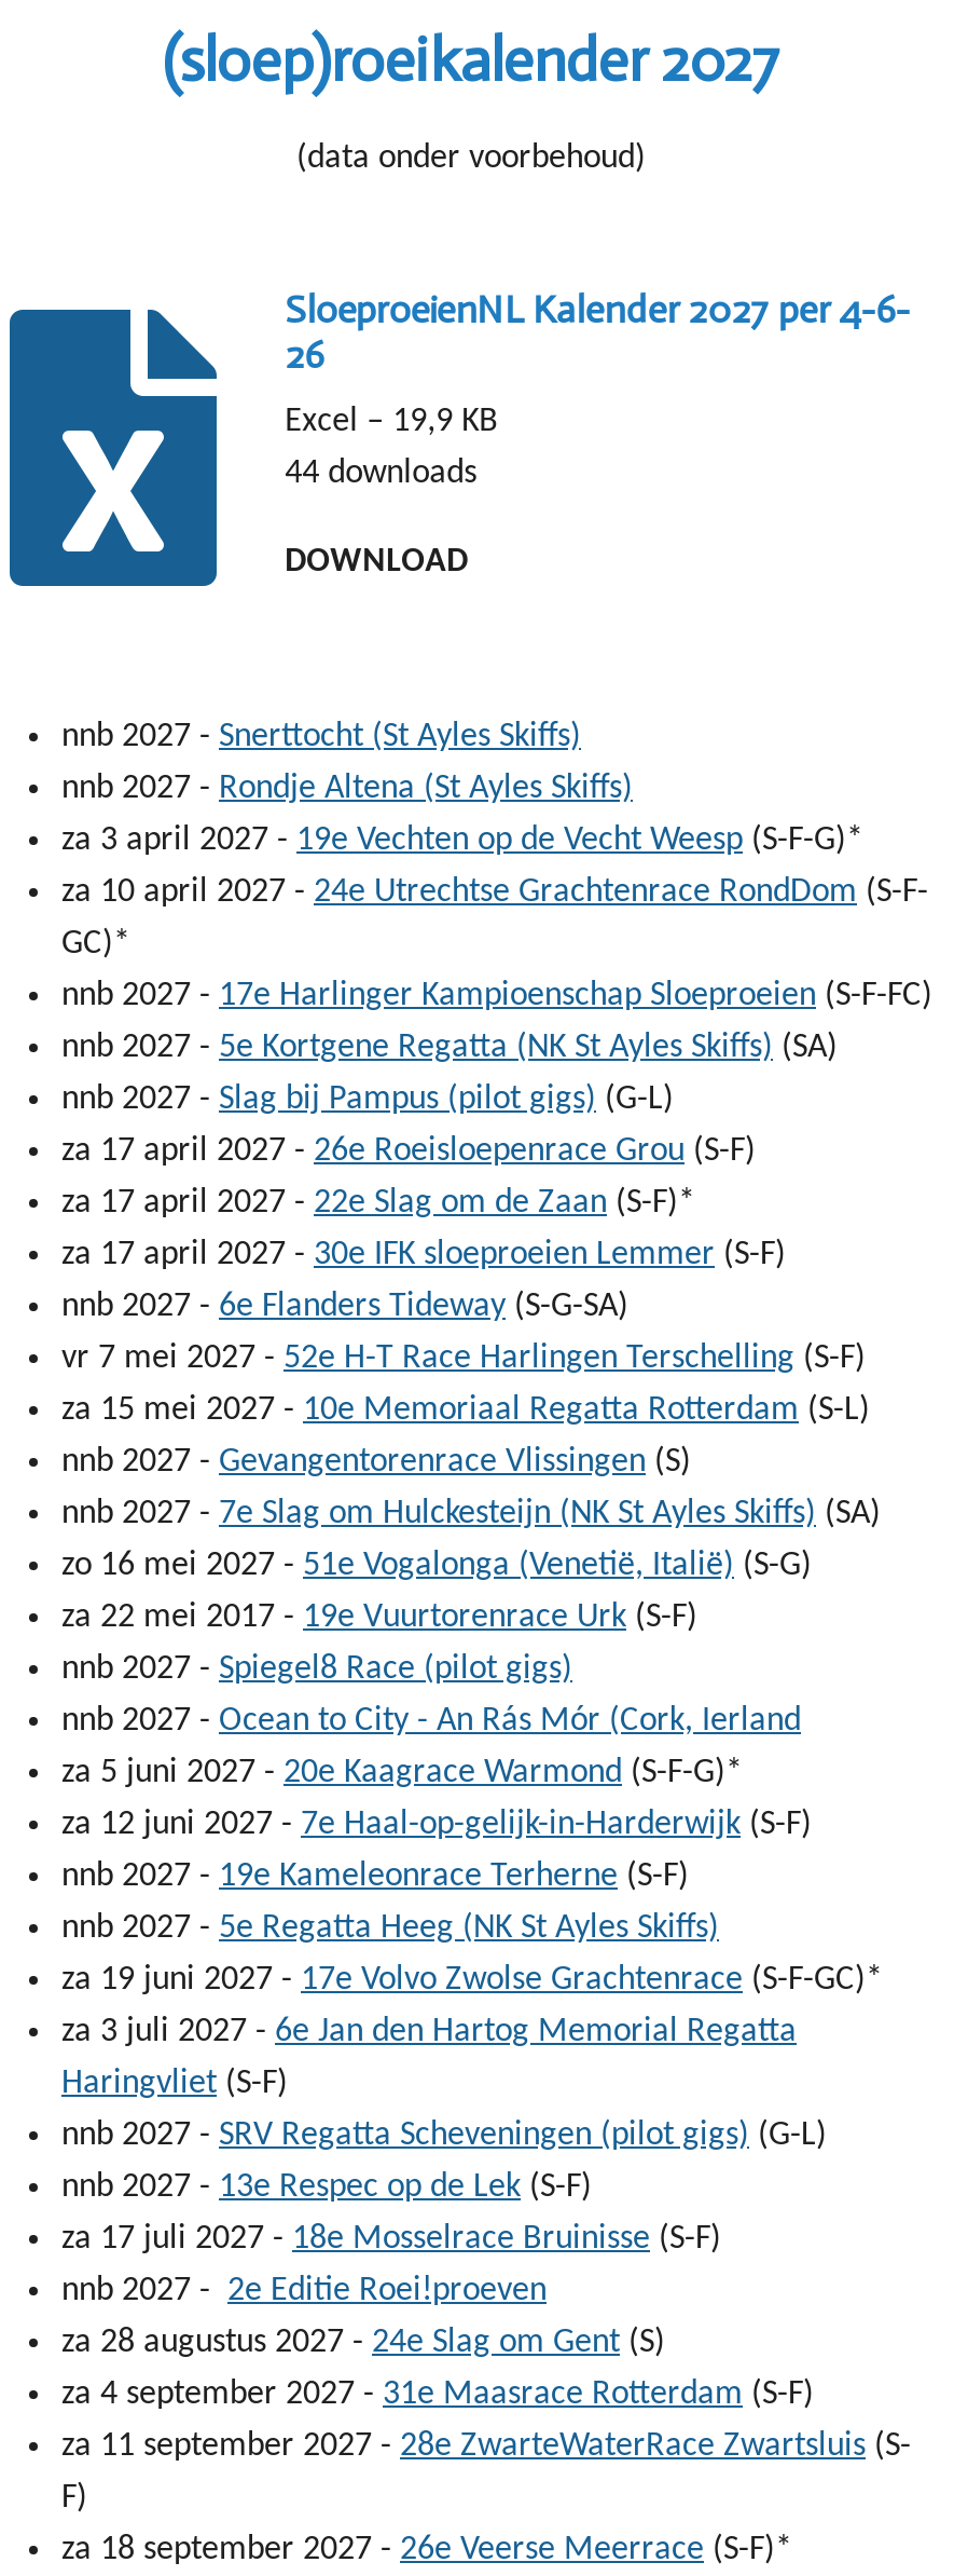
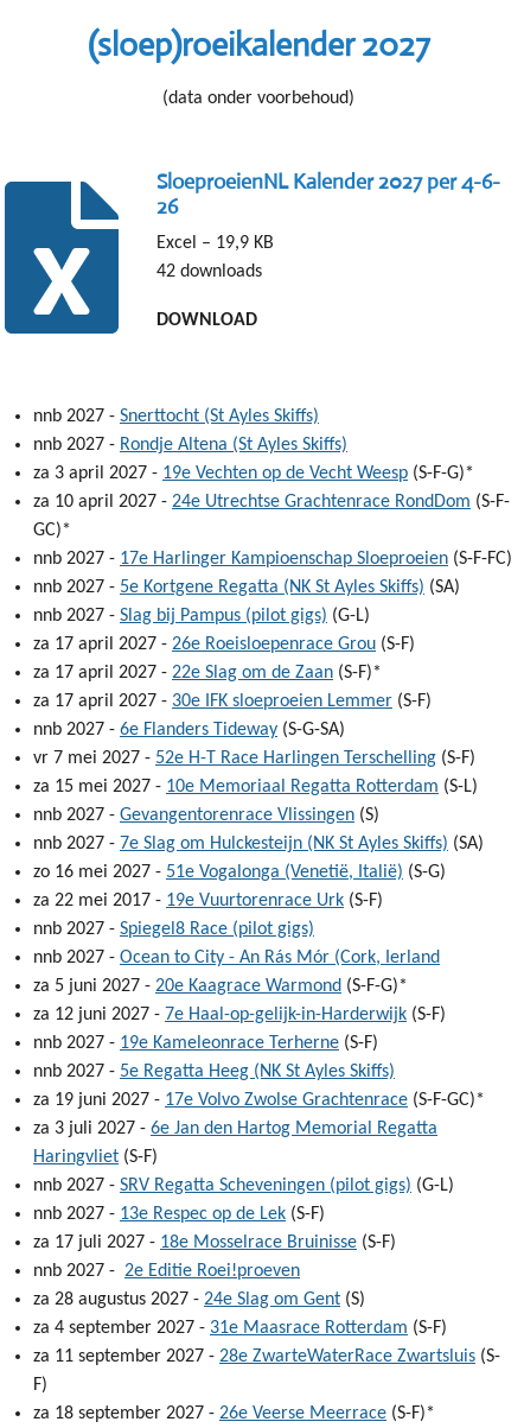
[285,456,477,491] 44 downloads -> [156,262,262,281] 42 downloads

